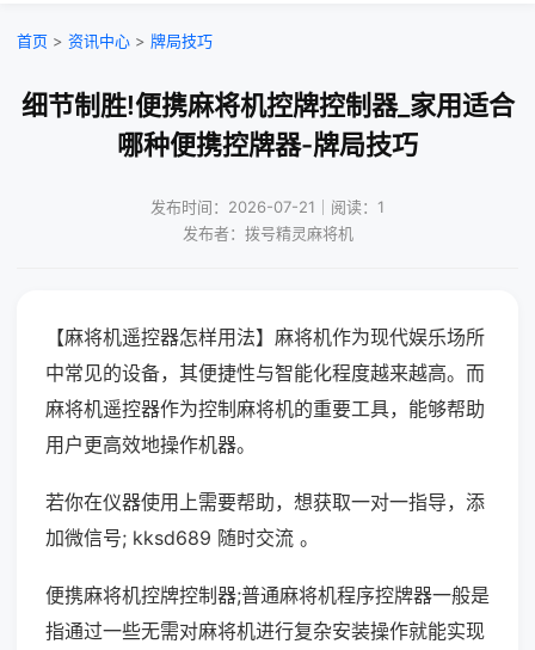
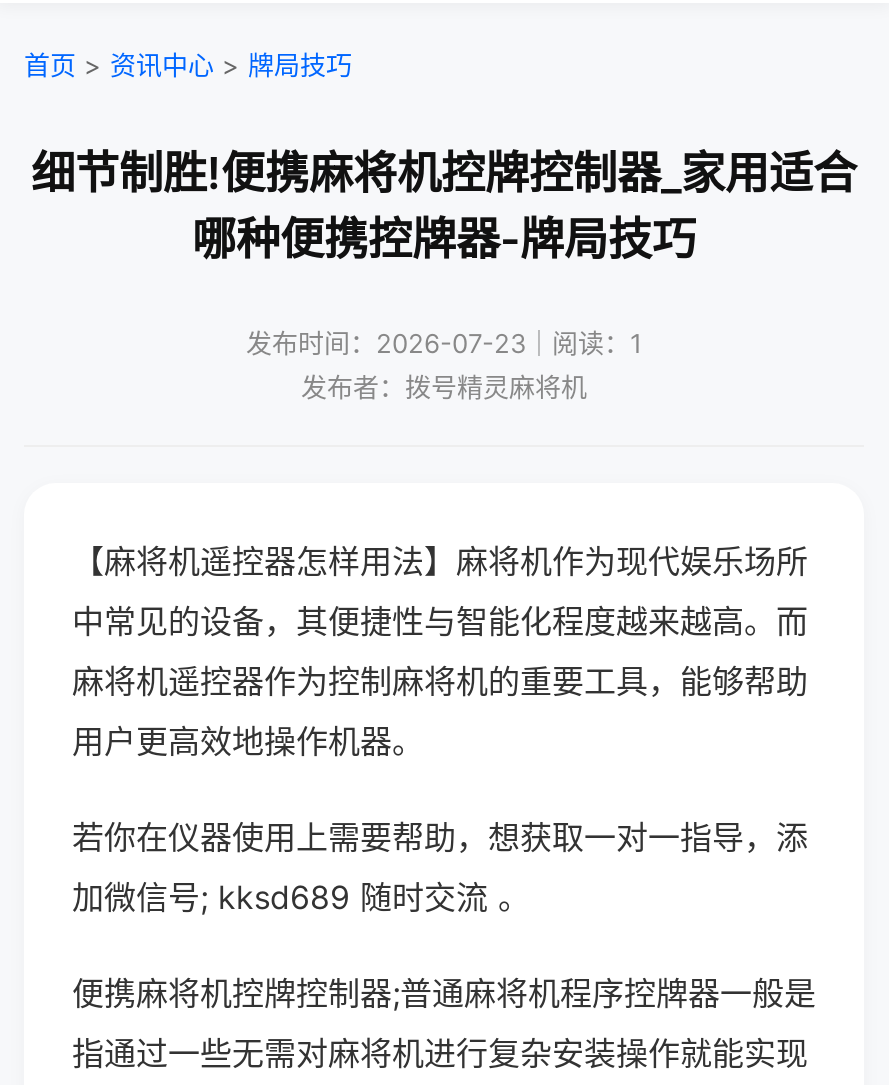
[150,197,385,216] 发布时间：2026-07-21｜阅读：1 -> [246,327,642,359] 发布时间：2026-07-23｜阅读：1

